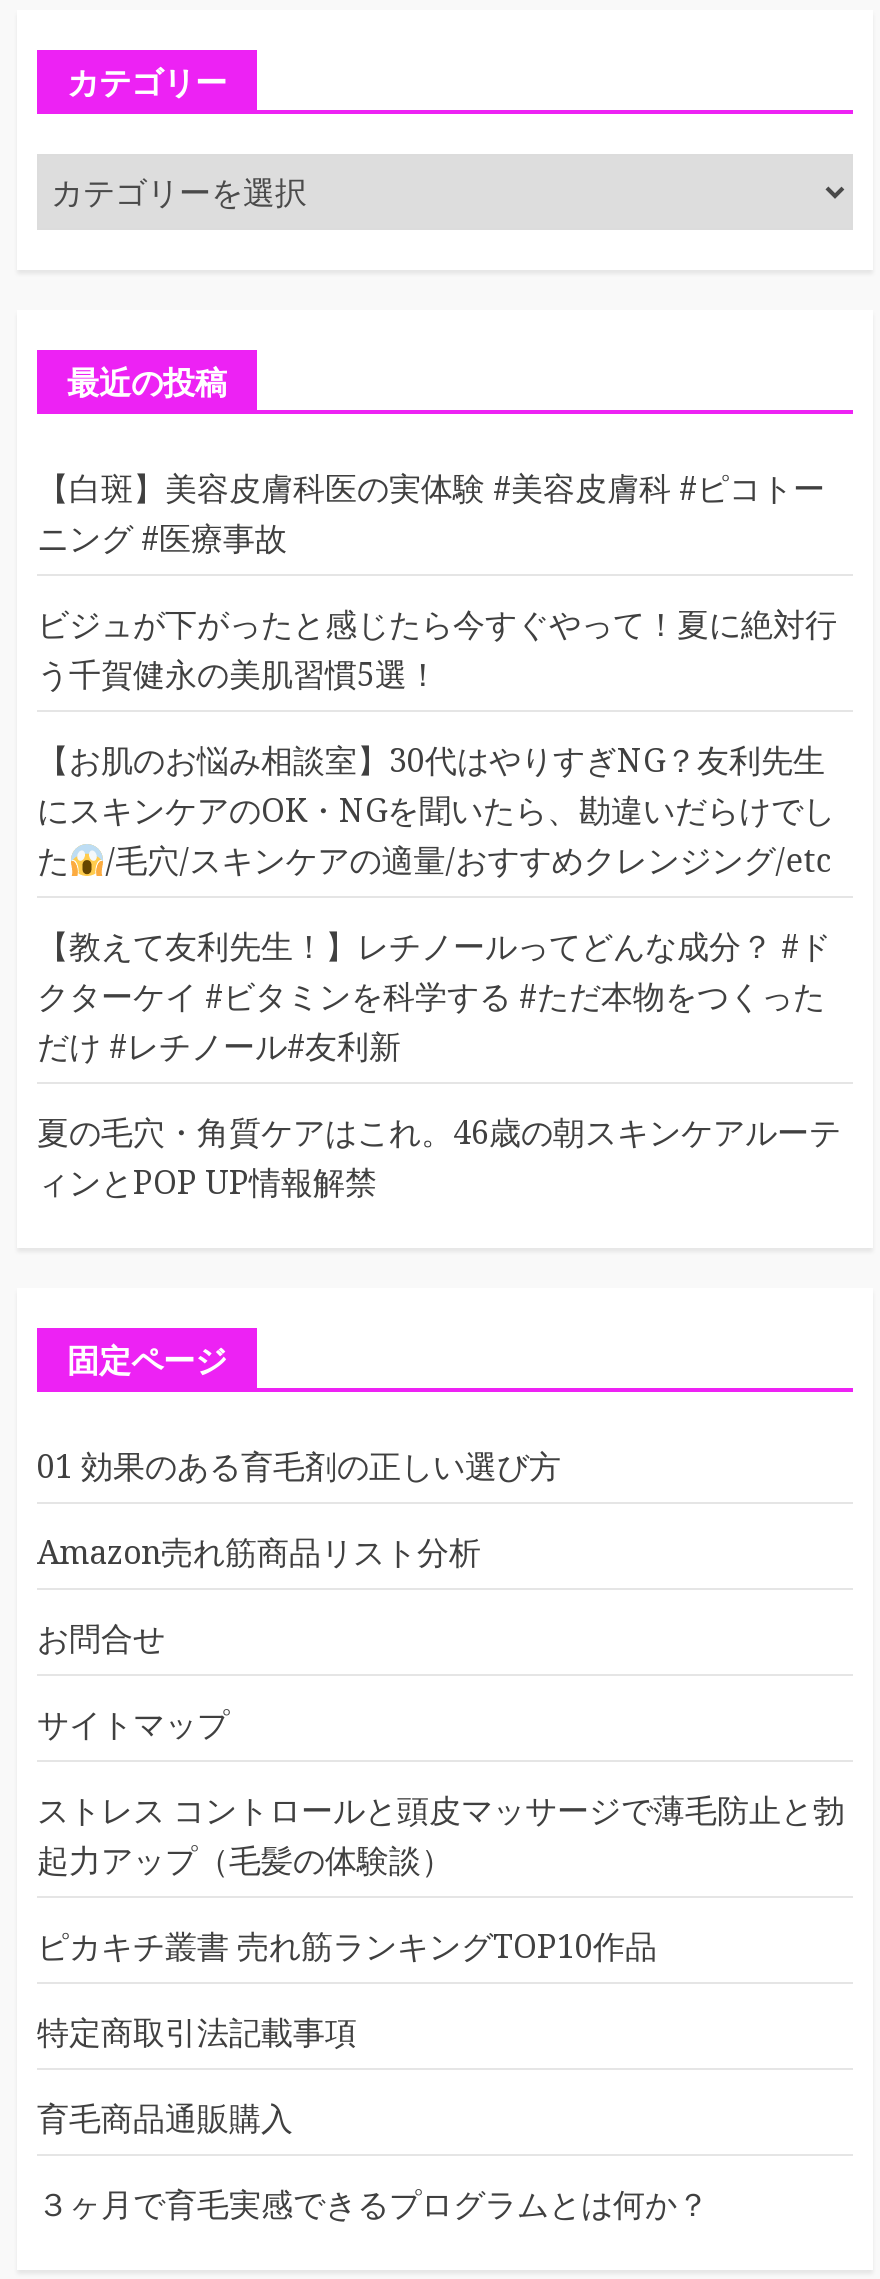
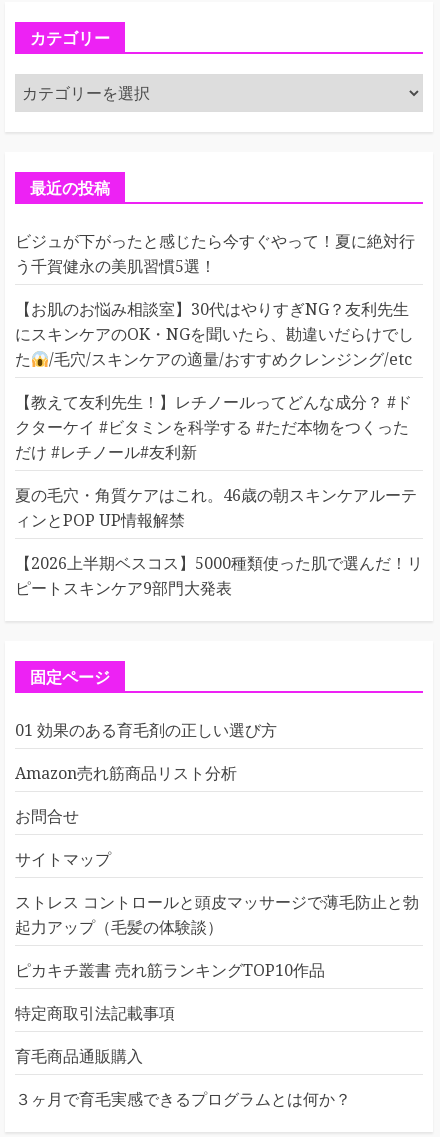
[37,466,825,560] 【白斑】美容皮膚科医の実体験 #美容皮膚科 #ピコトー | ニング #医療事故 -> none
moved [37,602,841,1204] -> [15,230,417,531]: ビジュが下がったと感じたら今すぐやって！夏に絶対行 | う千賀健永の美肌習慣5選！ | 【お肌のお悩み相談室】30代はやりすぎNG？友利先生 | ... | 夏の毛穴・角質ケアはこれ。46歳の朝スキンケアルーテ | ィンとPOP UP情報解禁
none -> [15,552,423,599] 【2026上半期ベスコス】5000種類使った肌で選んだ！リ | ピートスキンケア9部門大発表

